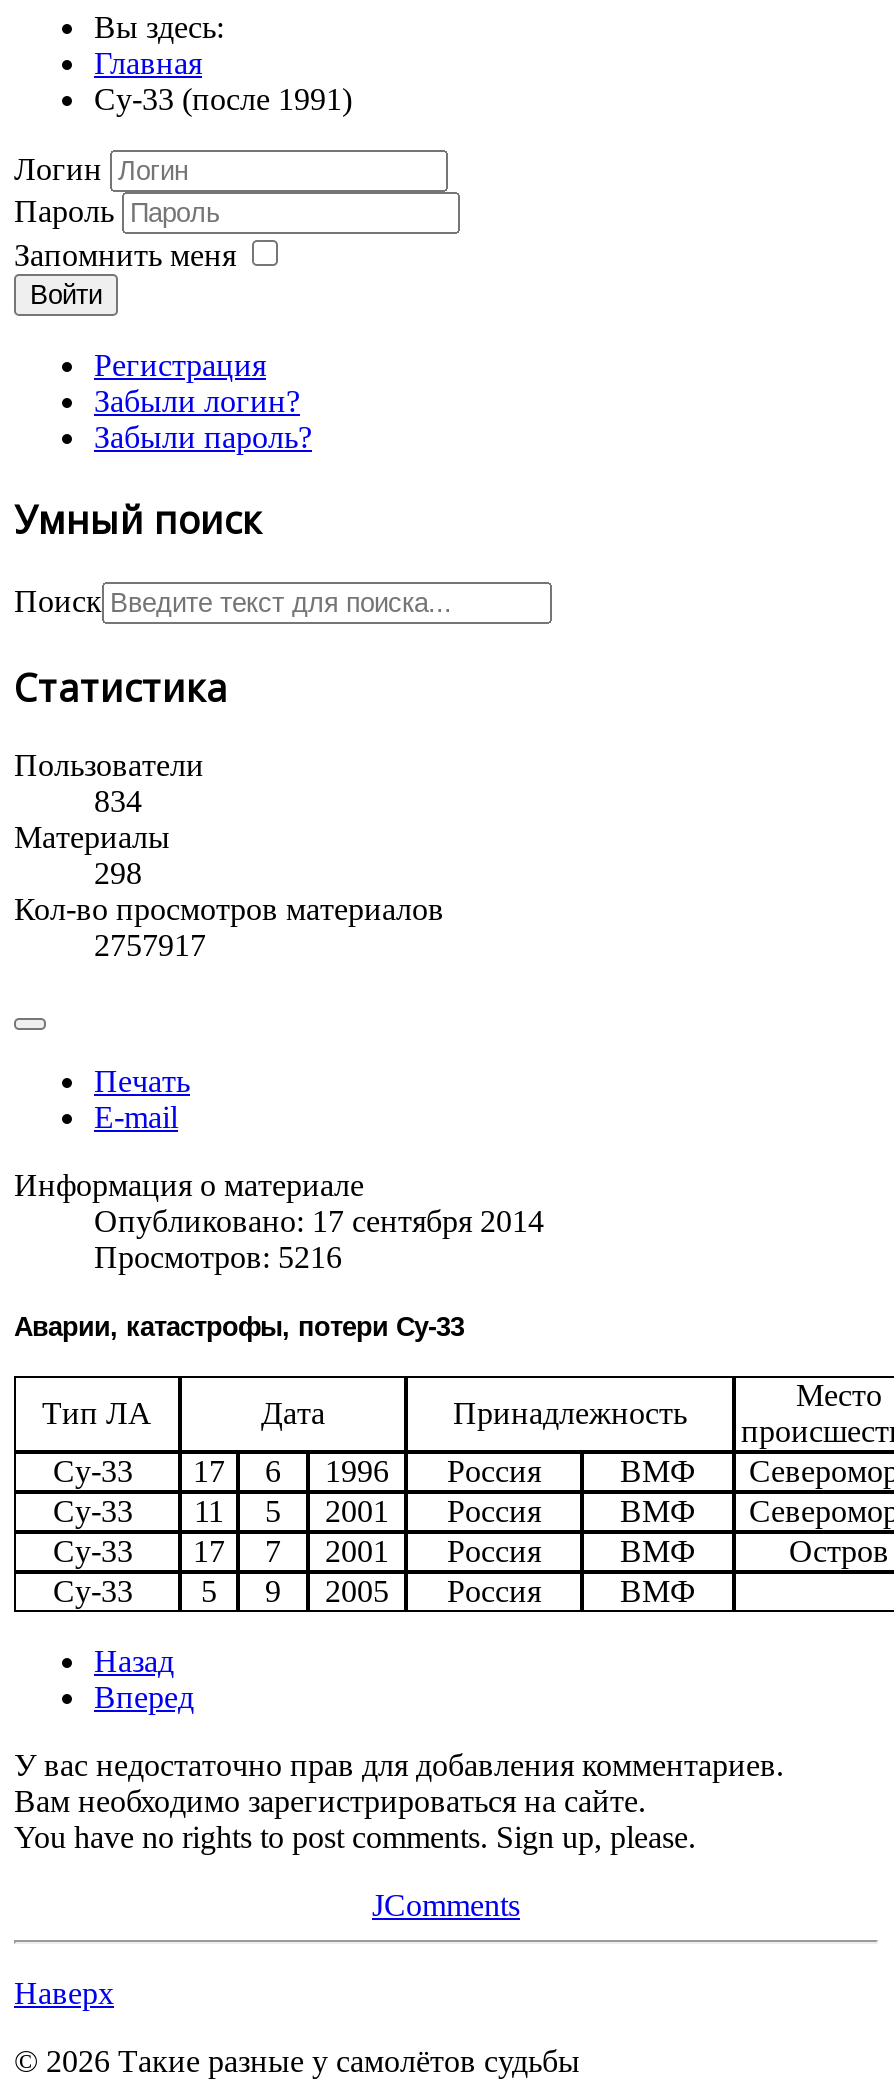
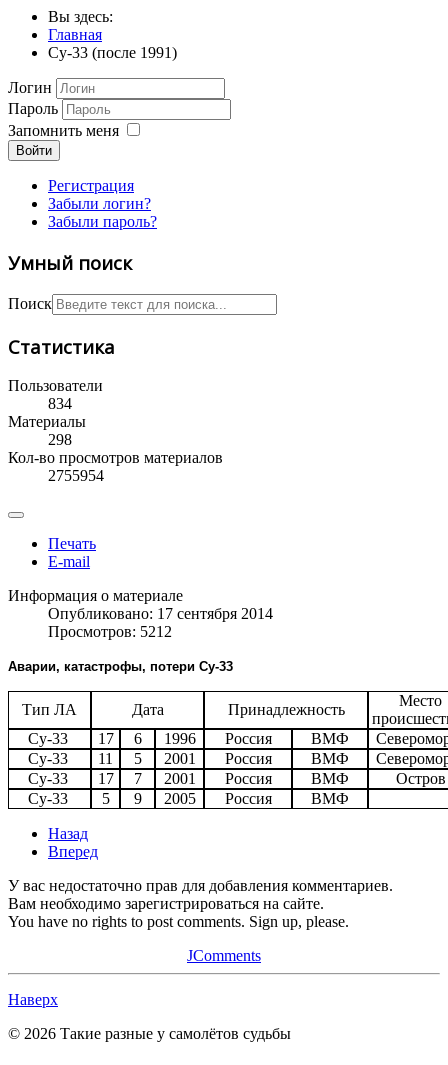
[94,929,206,963] 2757917 -> [48,467,104,484] 2755954
[94,1241,342,1275] Просмотров: 5216 -> [48,623,172,640] Просмотров: 5212

